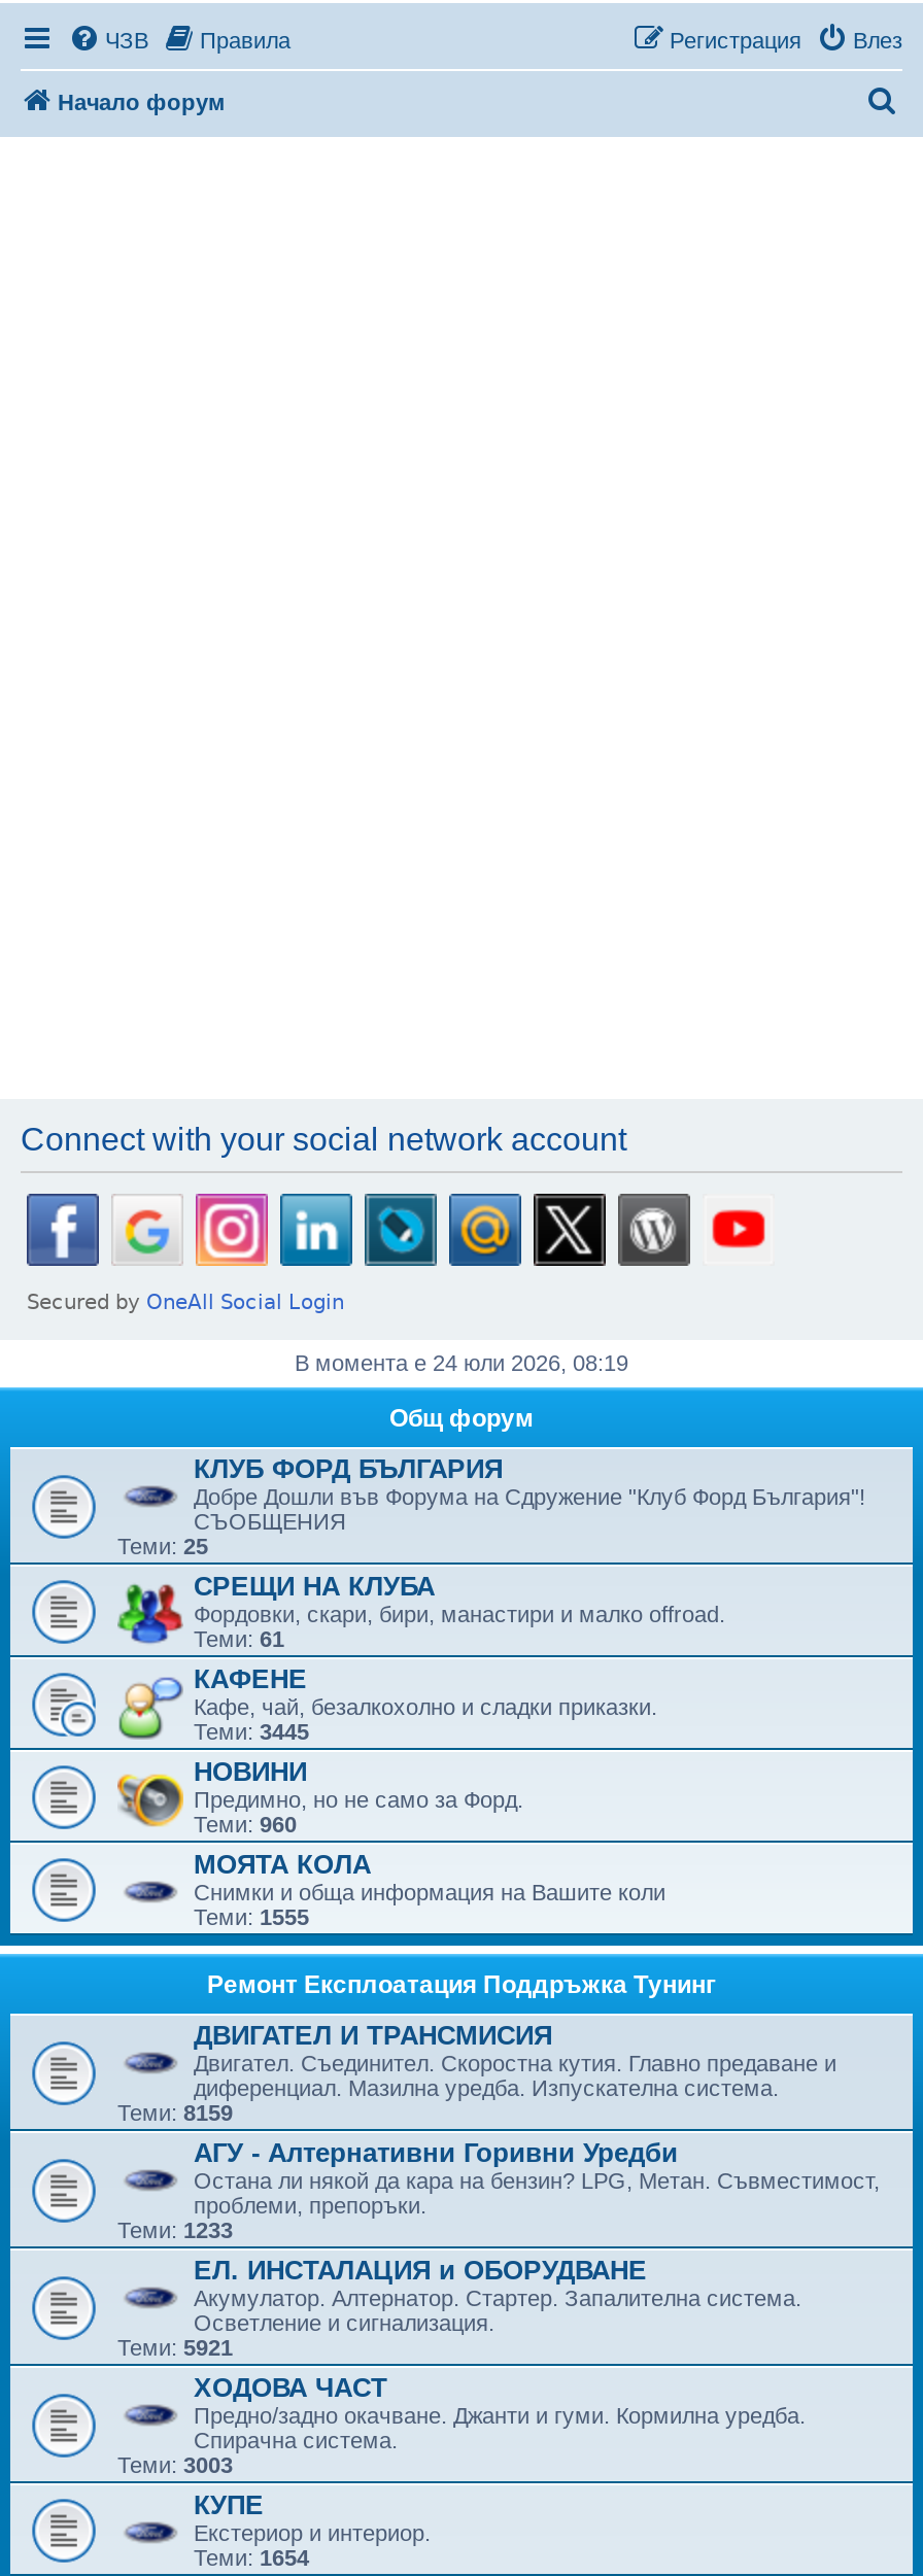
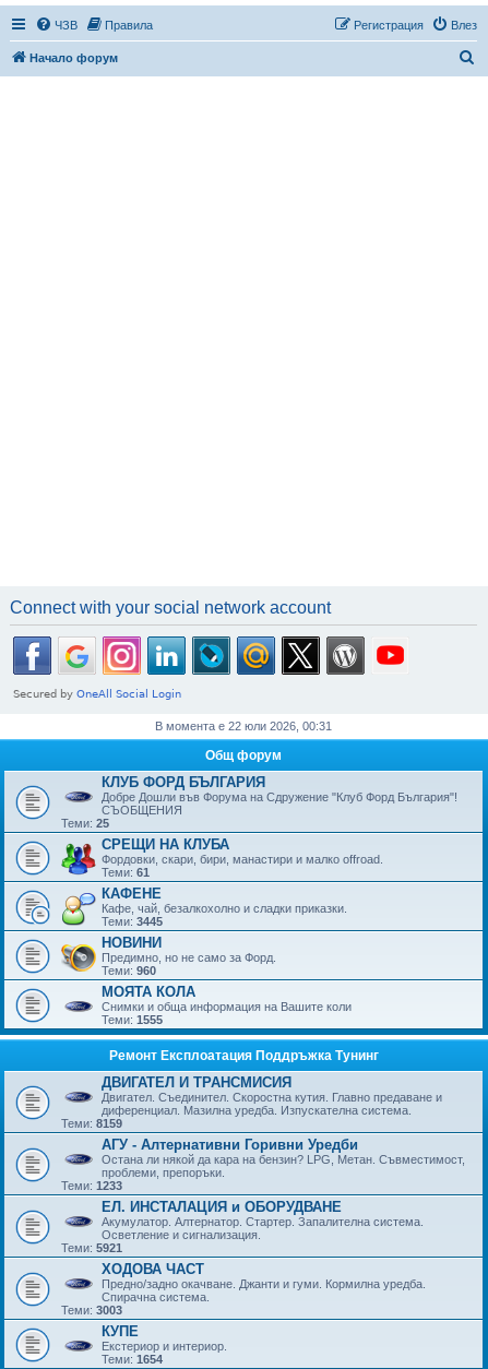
[295,1349,628,1374] В момента е 24 юли 2026, 08:19 -> [155,719,332,732] В момента е 22 юли 2026, 00:31

